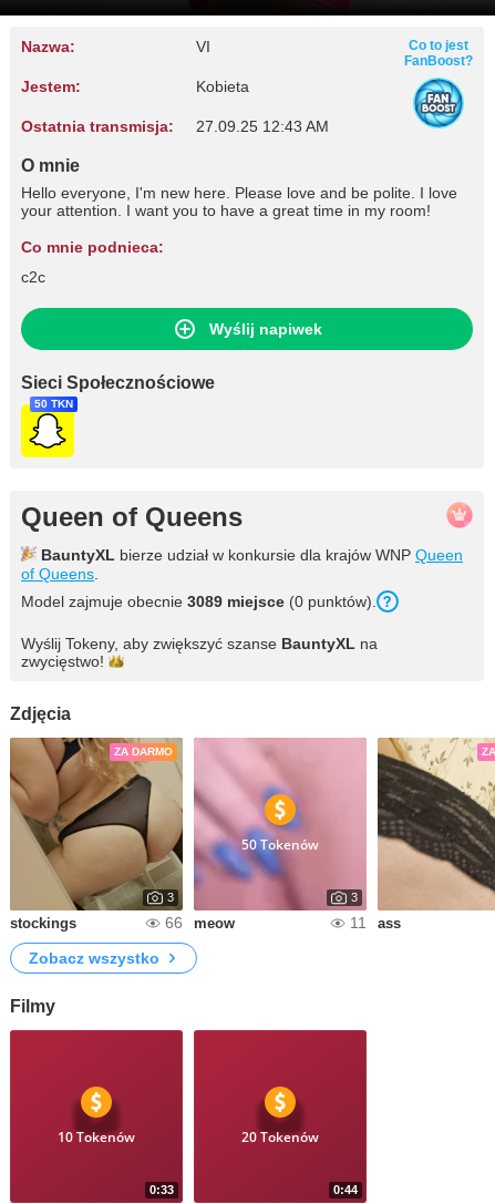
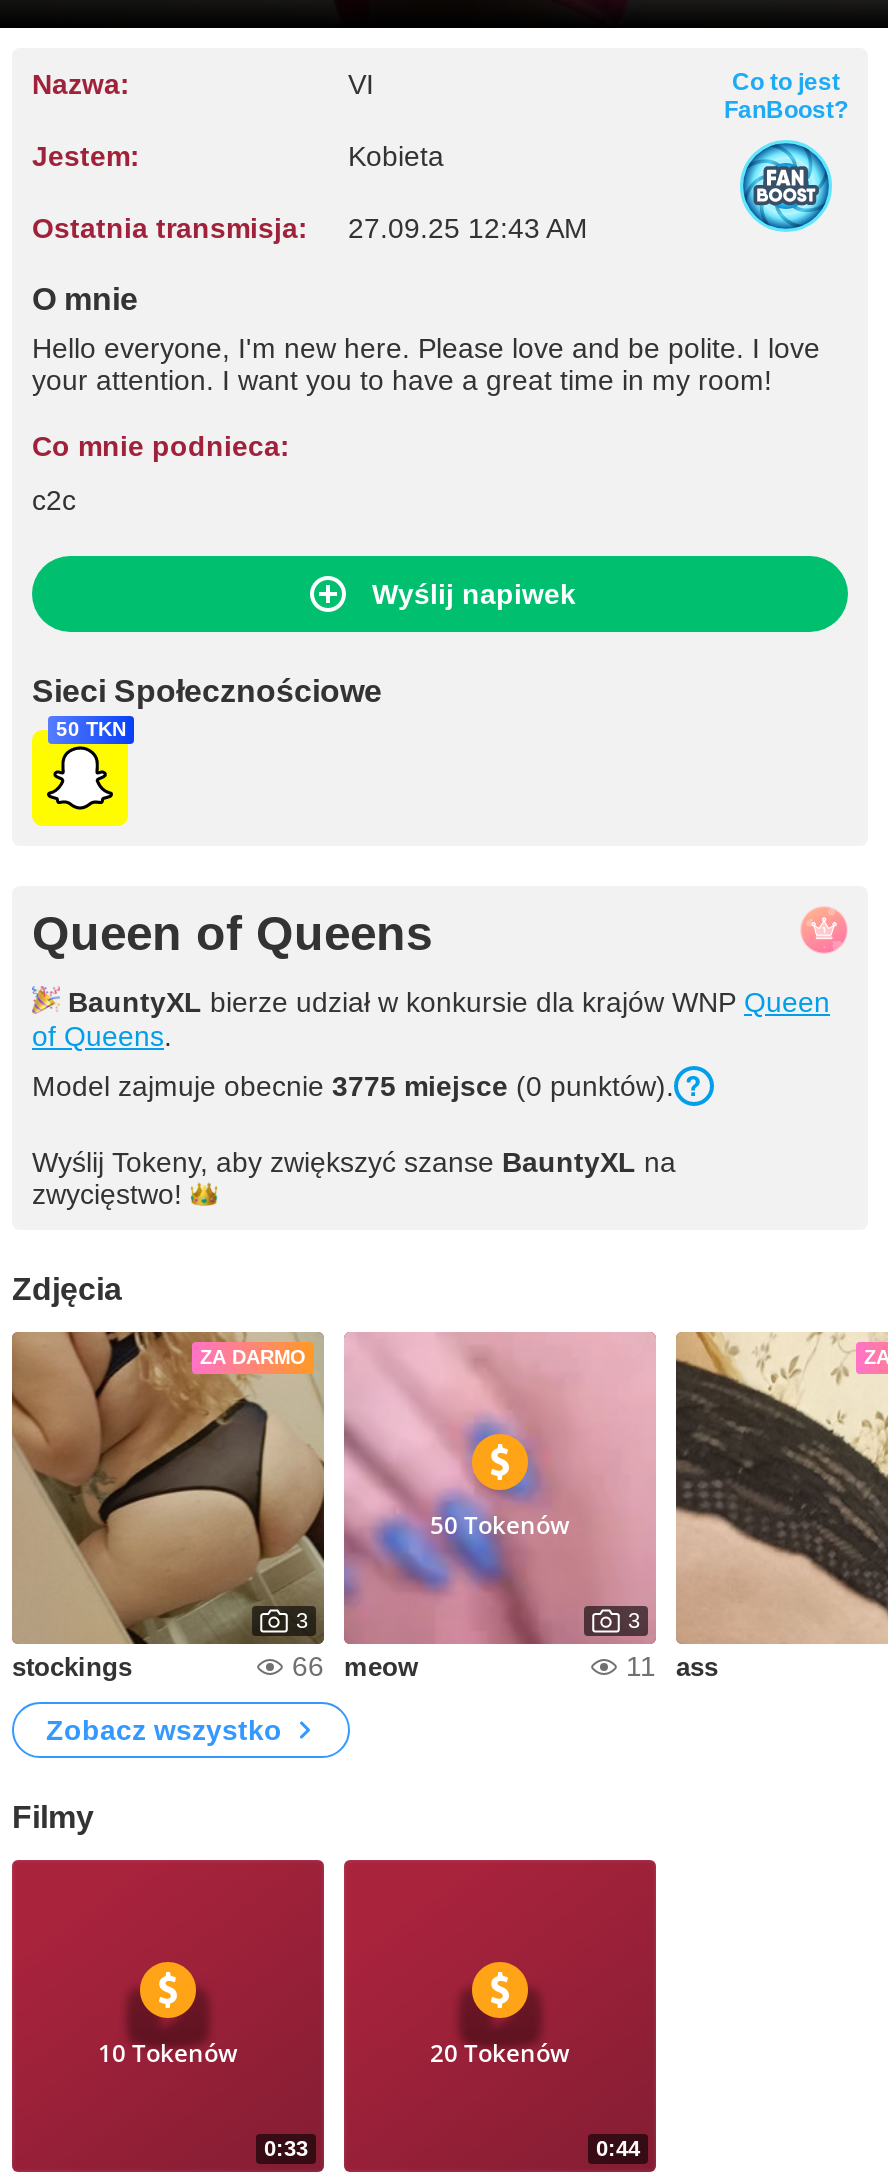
[21,593,377,610] Model zajmuje obecnie 3089 miejsce (0 punktów). -> [32,1070,674,1102] Model zajmuje obecnie 3775 miejsce (0 punktów).

